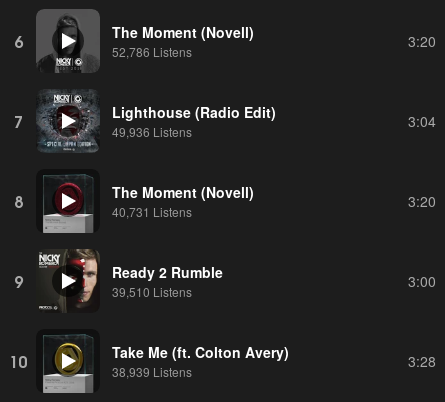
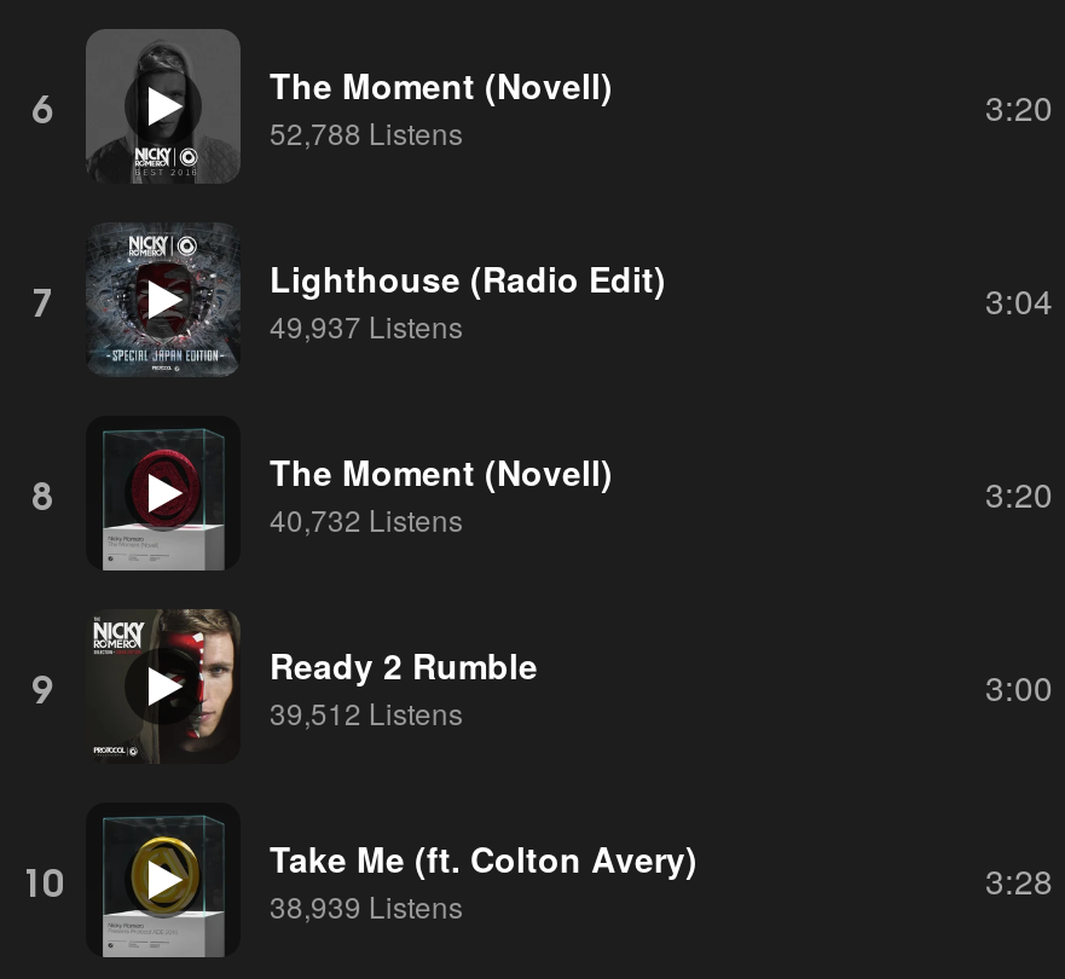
[112,42,192,59] 52,786 Listens -> [270,110,463,151] 52,788 Listens
[112,122,192,139] 49,936 Listens -> [270,303,463,344] 49,937 Listens
[112,202,192,219] 40,731 Listens -> [270,497,463,538] 40,732 Listens
[112,282,192,299] 39,510 Listens -> [270,690,463,731] 39,512 Listens

